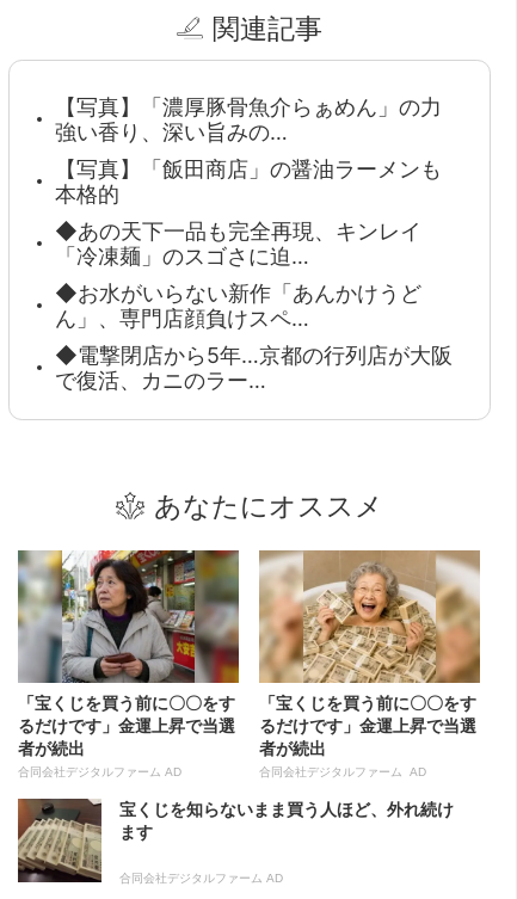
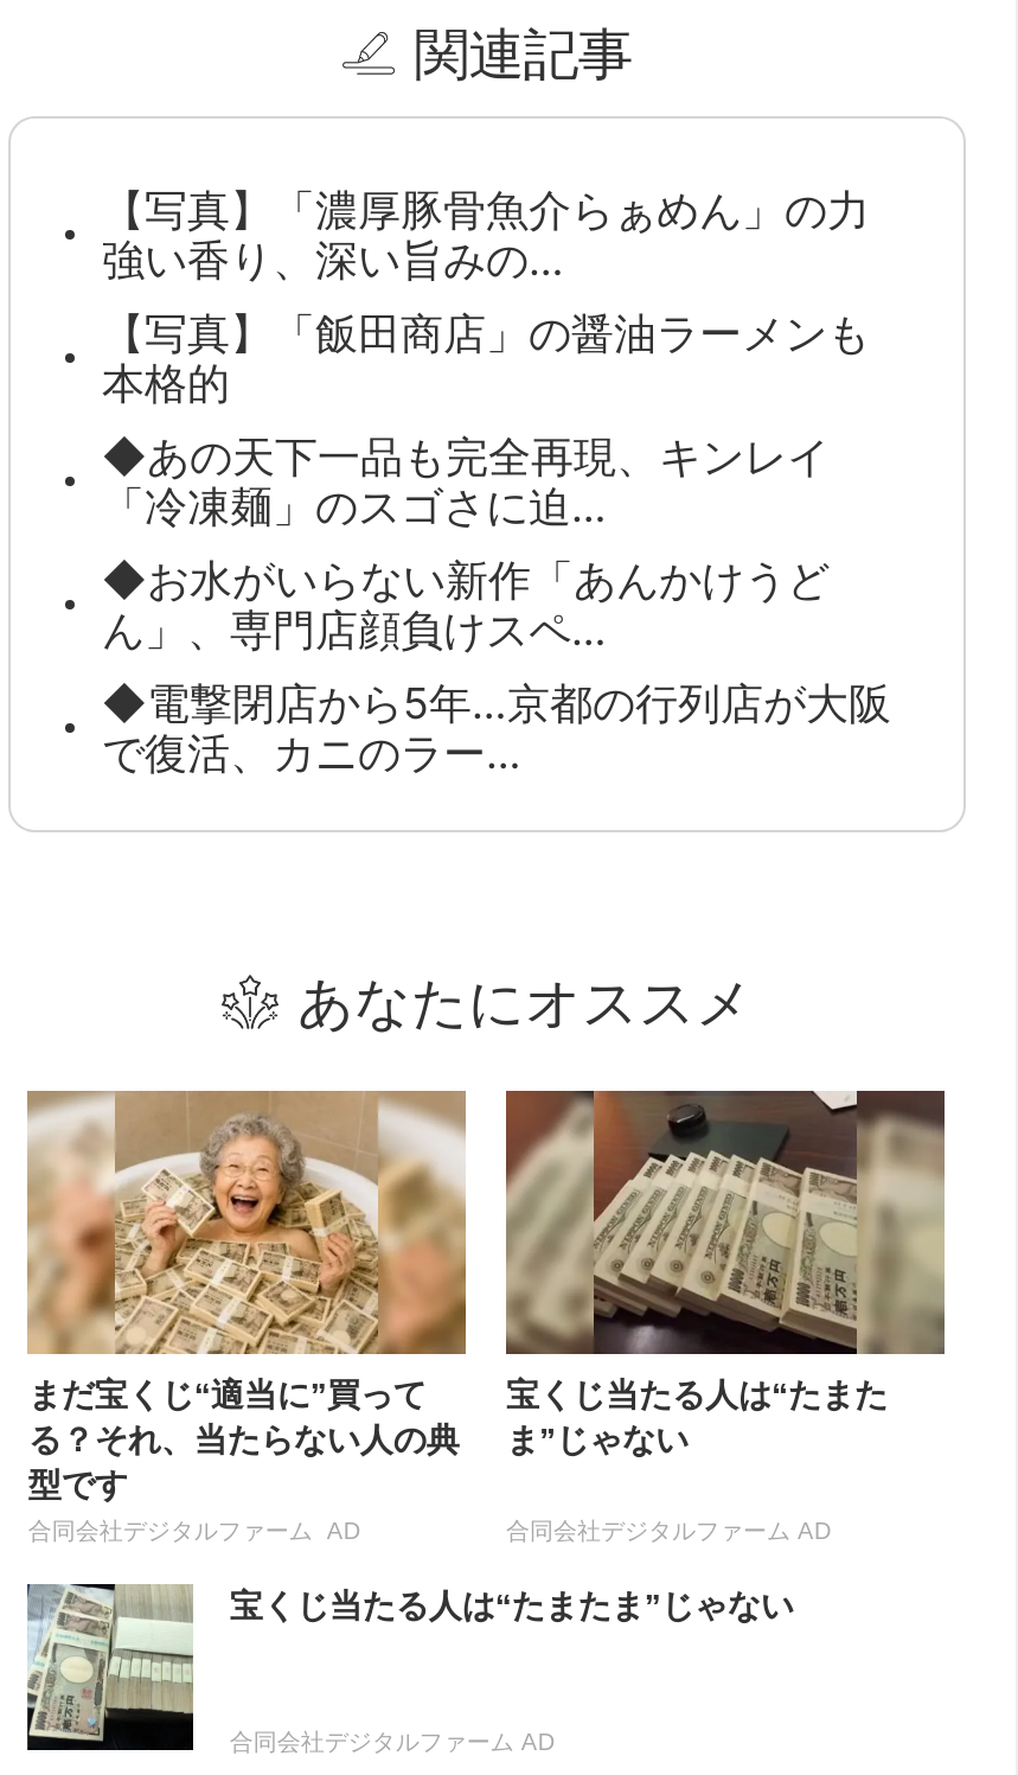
[18,549,240,759] [image] | 「宝くじを買う前に〇〇をす | るだけです」金運上昇で当選 | 者が続出 -> [27,1088,466,1504] [image] | まだ宝くじ“適当に”買って | る？それ、当たらない人の典 | 型です
[259,549,481,759] [image] | 「宝くじを買う前に〇〇をす | るだけです」金運上昇で当選 | 者が続出 -> [504,1088,947,1459] [image] | 宝くじ当たる人は“たまた | ま”じゃない
[17,798,454,883] [image] | 宝くじを知らないまま買う人ほど、外れ続け | ます -> [25,1582,794,1752] [image] | 宝くじ当たる人は“たまたま”じゃない

